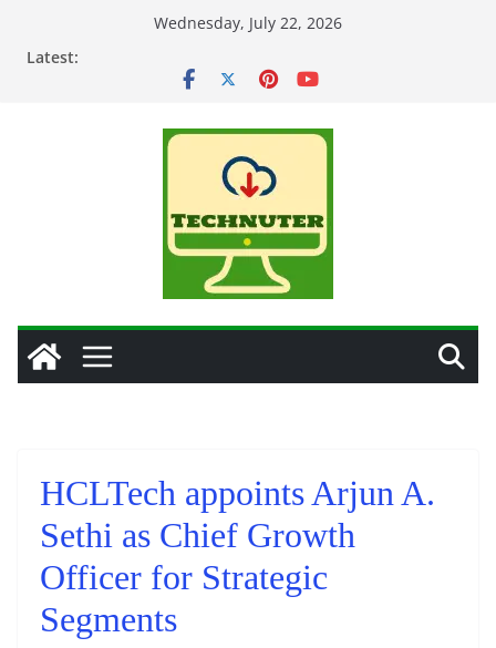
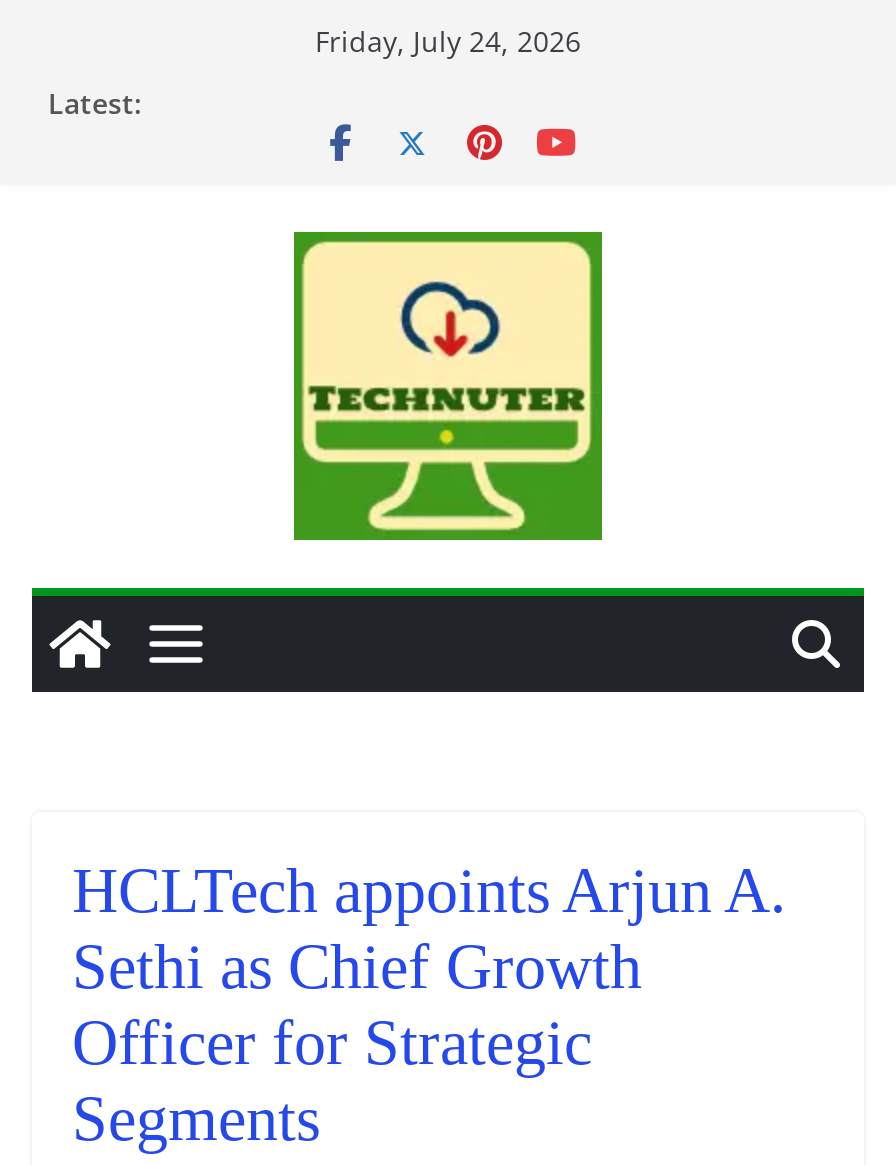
[154,12,342,33] Wednesday, July 22, 2026 -> [315,22,581,60] Friday, July 24, 2026

